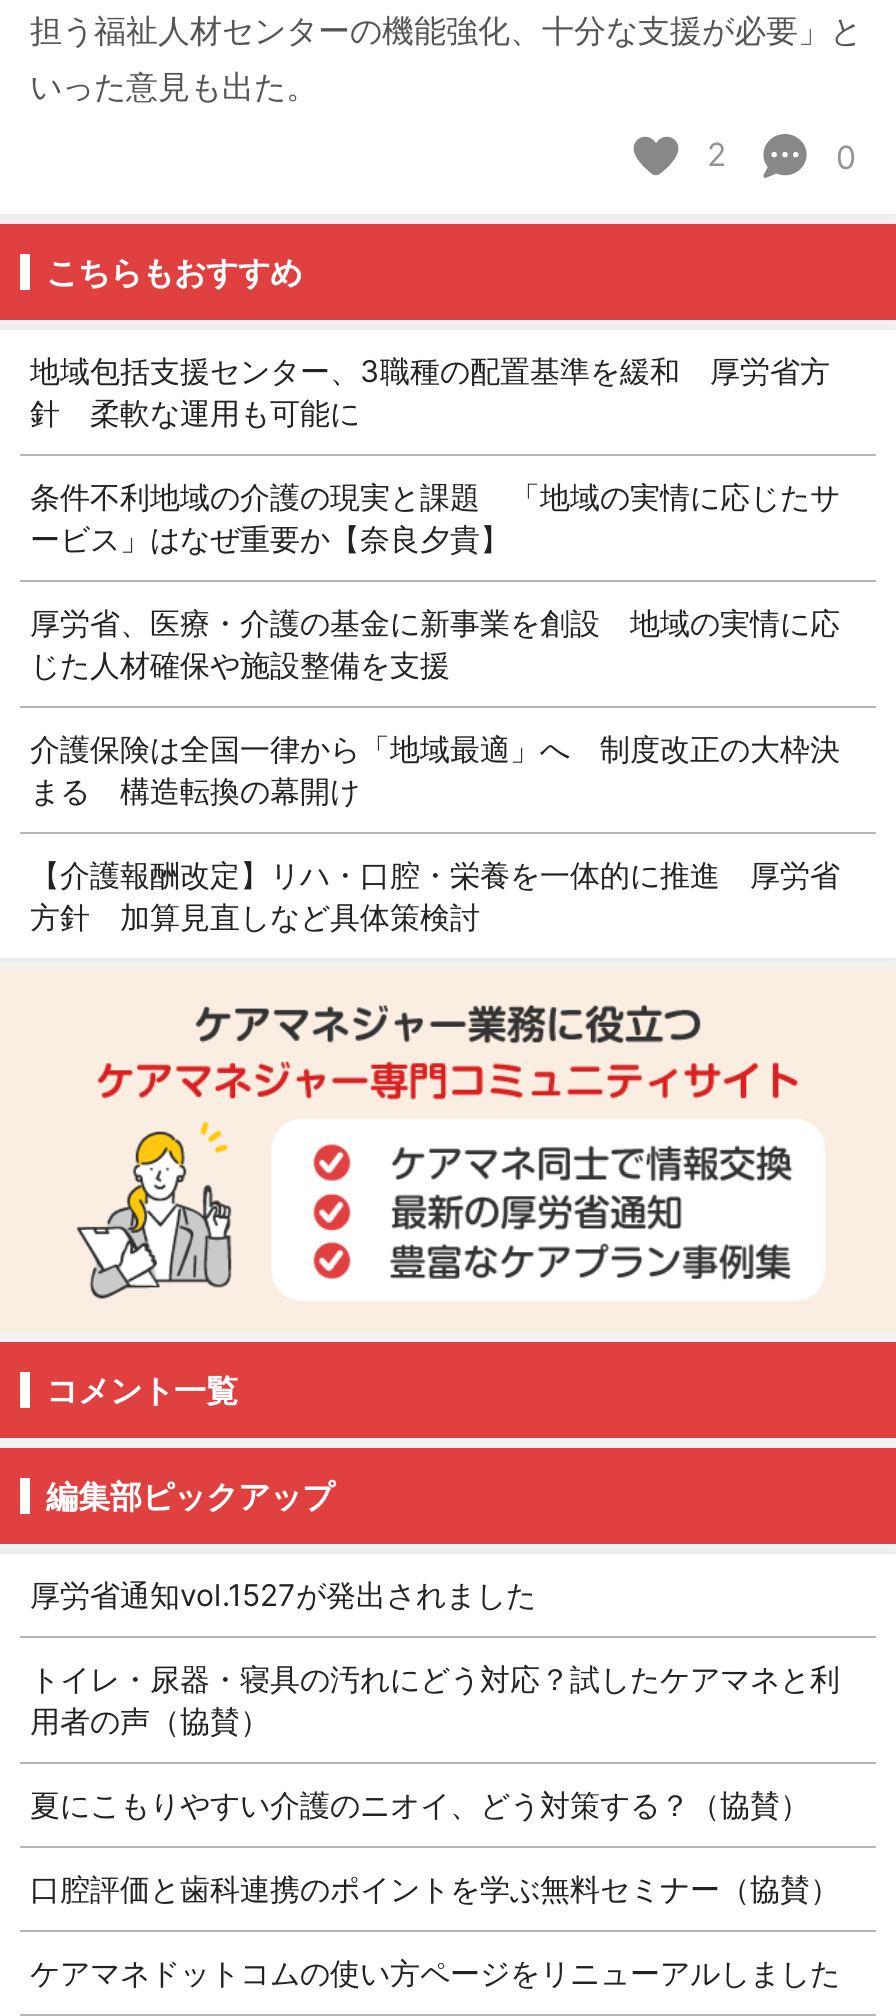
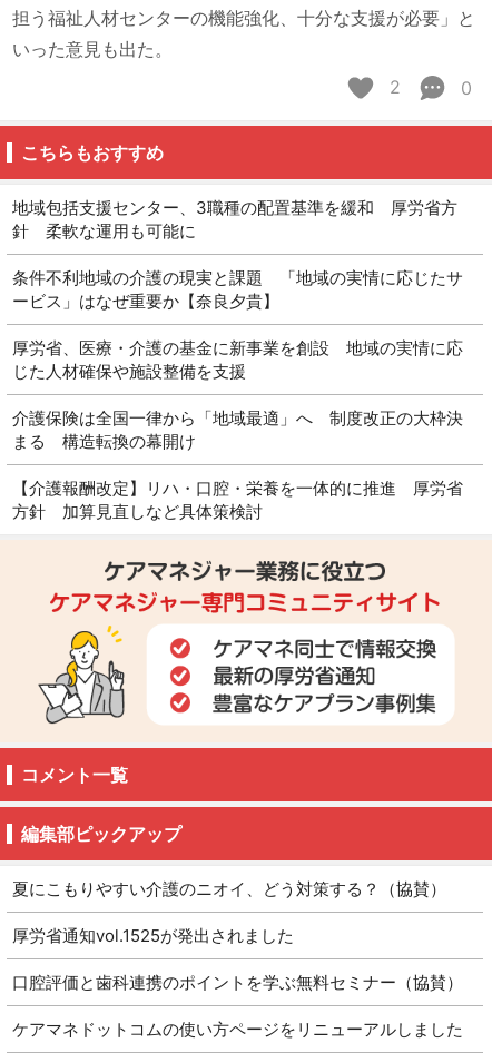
[30,1576,840,1740] 厚労省通知vol.1527が発出されました | トイレ・尿器・寝具の汚れにどう対応？試したケアマネと利 | 用者の声（協賛） -> none
moved [30,1786,810,1824] -> [12,878,446,899]: 夏にこもりやすい介護のニオイ、どう対策する？（協賛）
none -> [12,925,294,946] 厚労省通知vol.1525が発出されました

